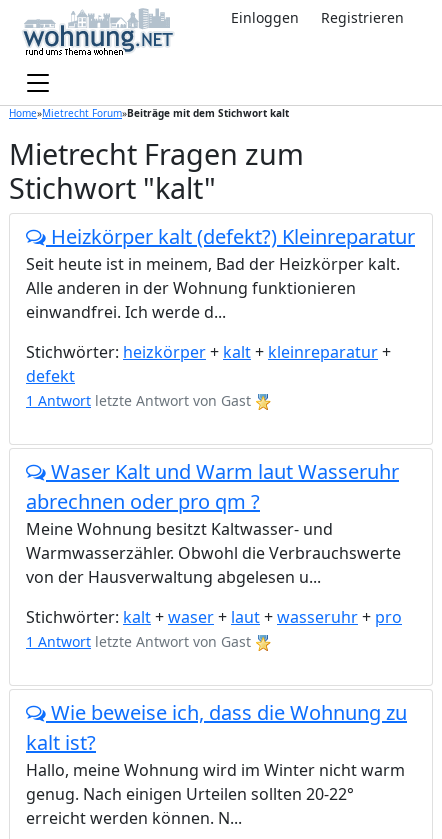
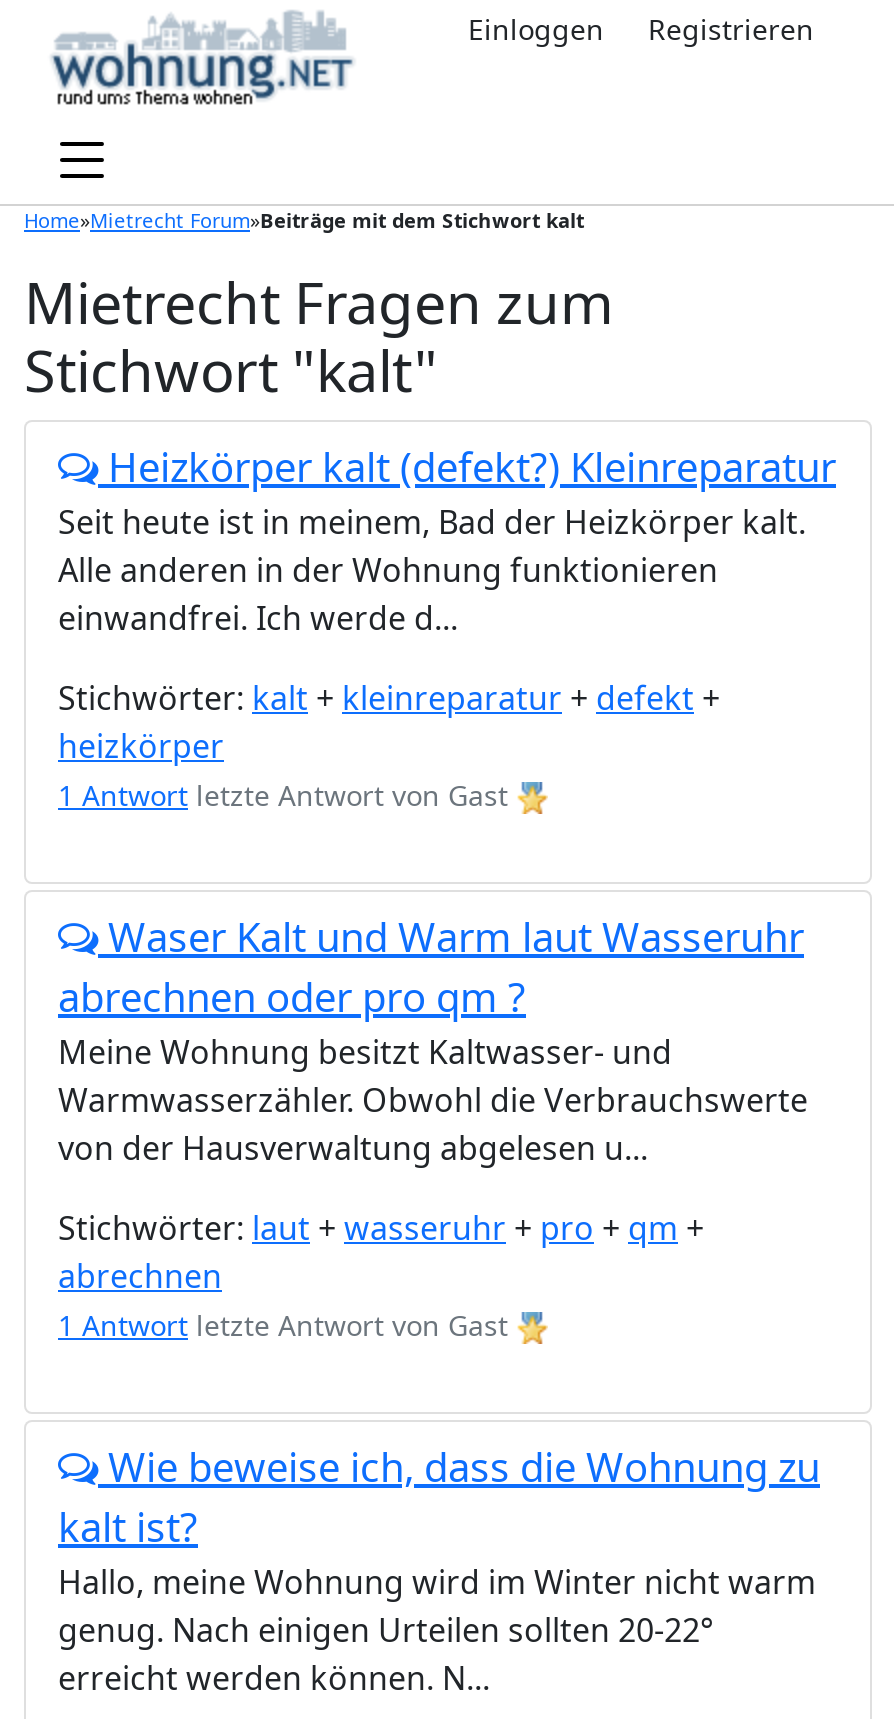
[26,341,391,387] Stichwörter: heizkörper + kalt + kleinreparatur + | defekt -> [58,676,720,768] Stichwörter: kalt + kleinreparatur + defekt + | heizkörper
[26,606,402,628] Stichwörter: kalt + waser + laut + wasseruhr + pro -> [58,1206,704,1298] Stichwörter: laut + wasseruhr + pro + qm + | abrechnen

